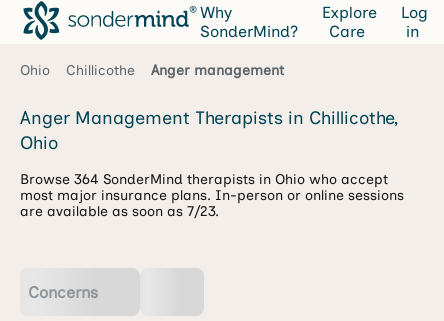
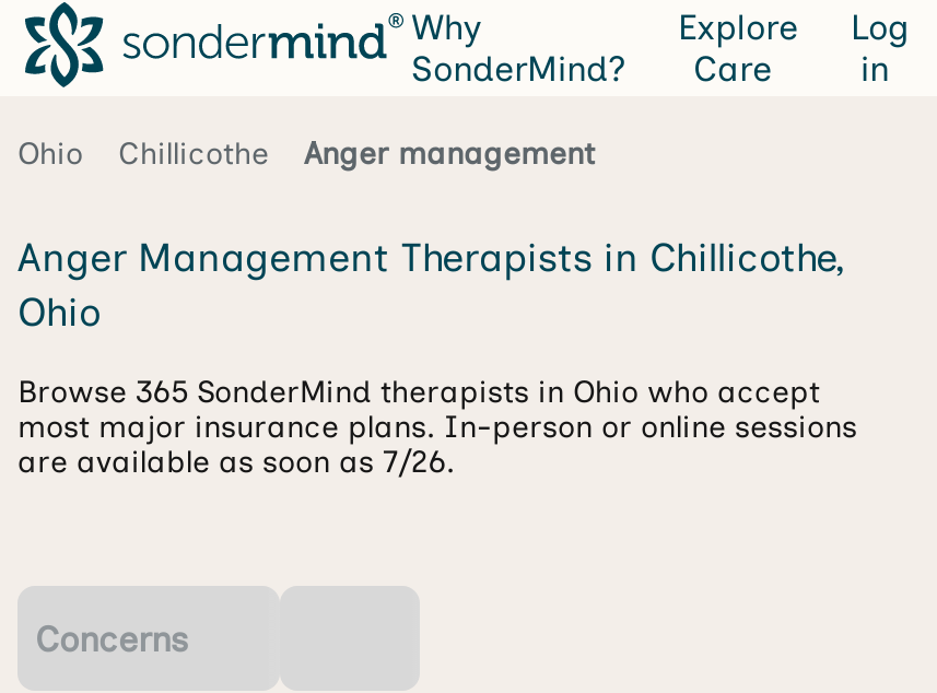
[20,171,388,188] Browse 364 SonderMind therapists in Ohio who accept -> [17,374,820,411] Browse 365 SonderMind therapists in Ohio who accept
[20,203,219,220] are available as soon as 7/23. -> [17,444,455,481] are available as soon as 7/26.

